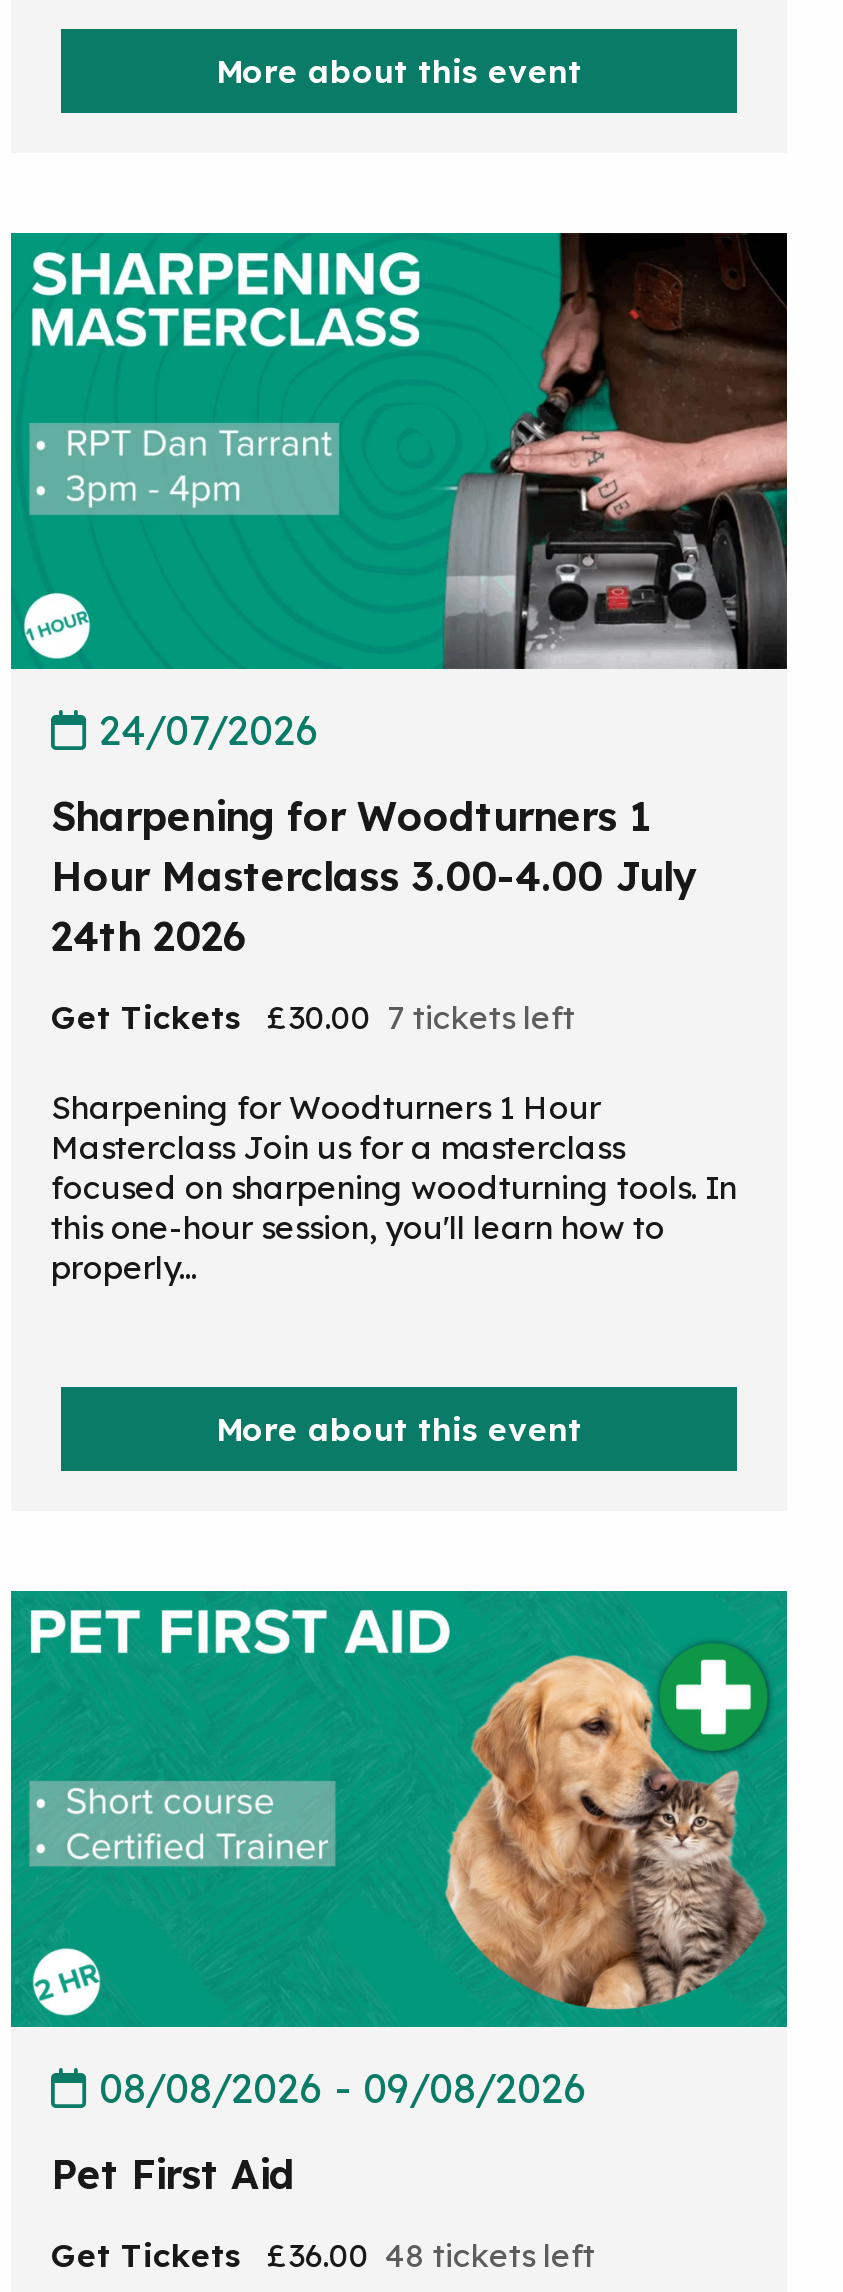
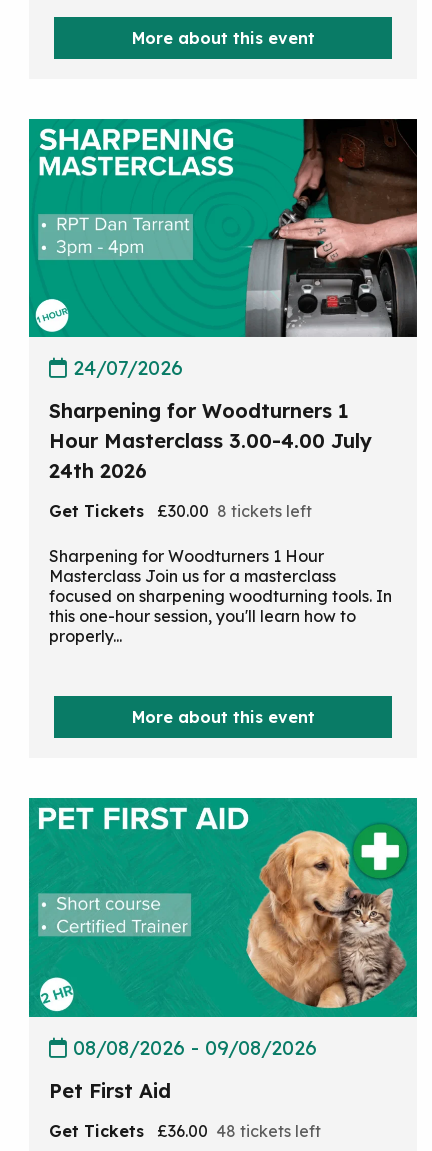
[51,998,575,1038] Get Tickets £30.00 7 tickets left -> [49,501,312,521] Get Tickets £30.00 8 tickets left

